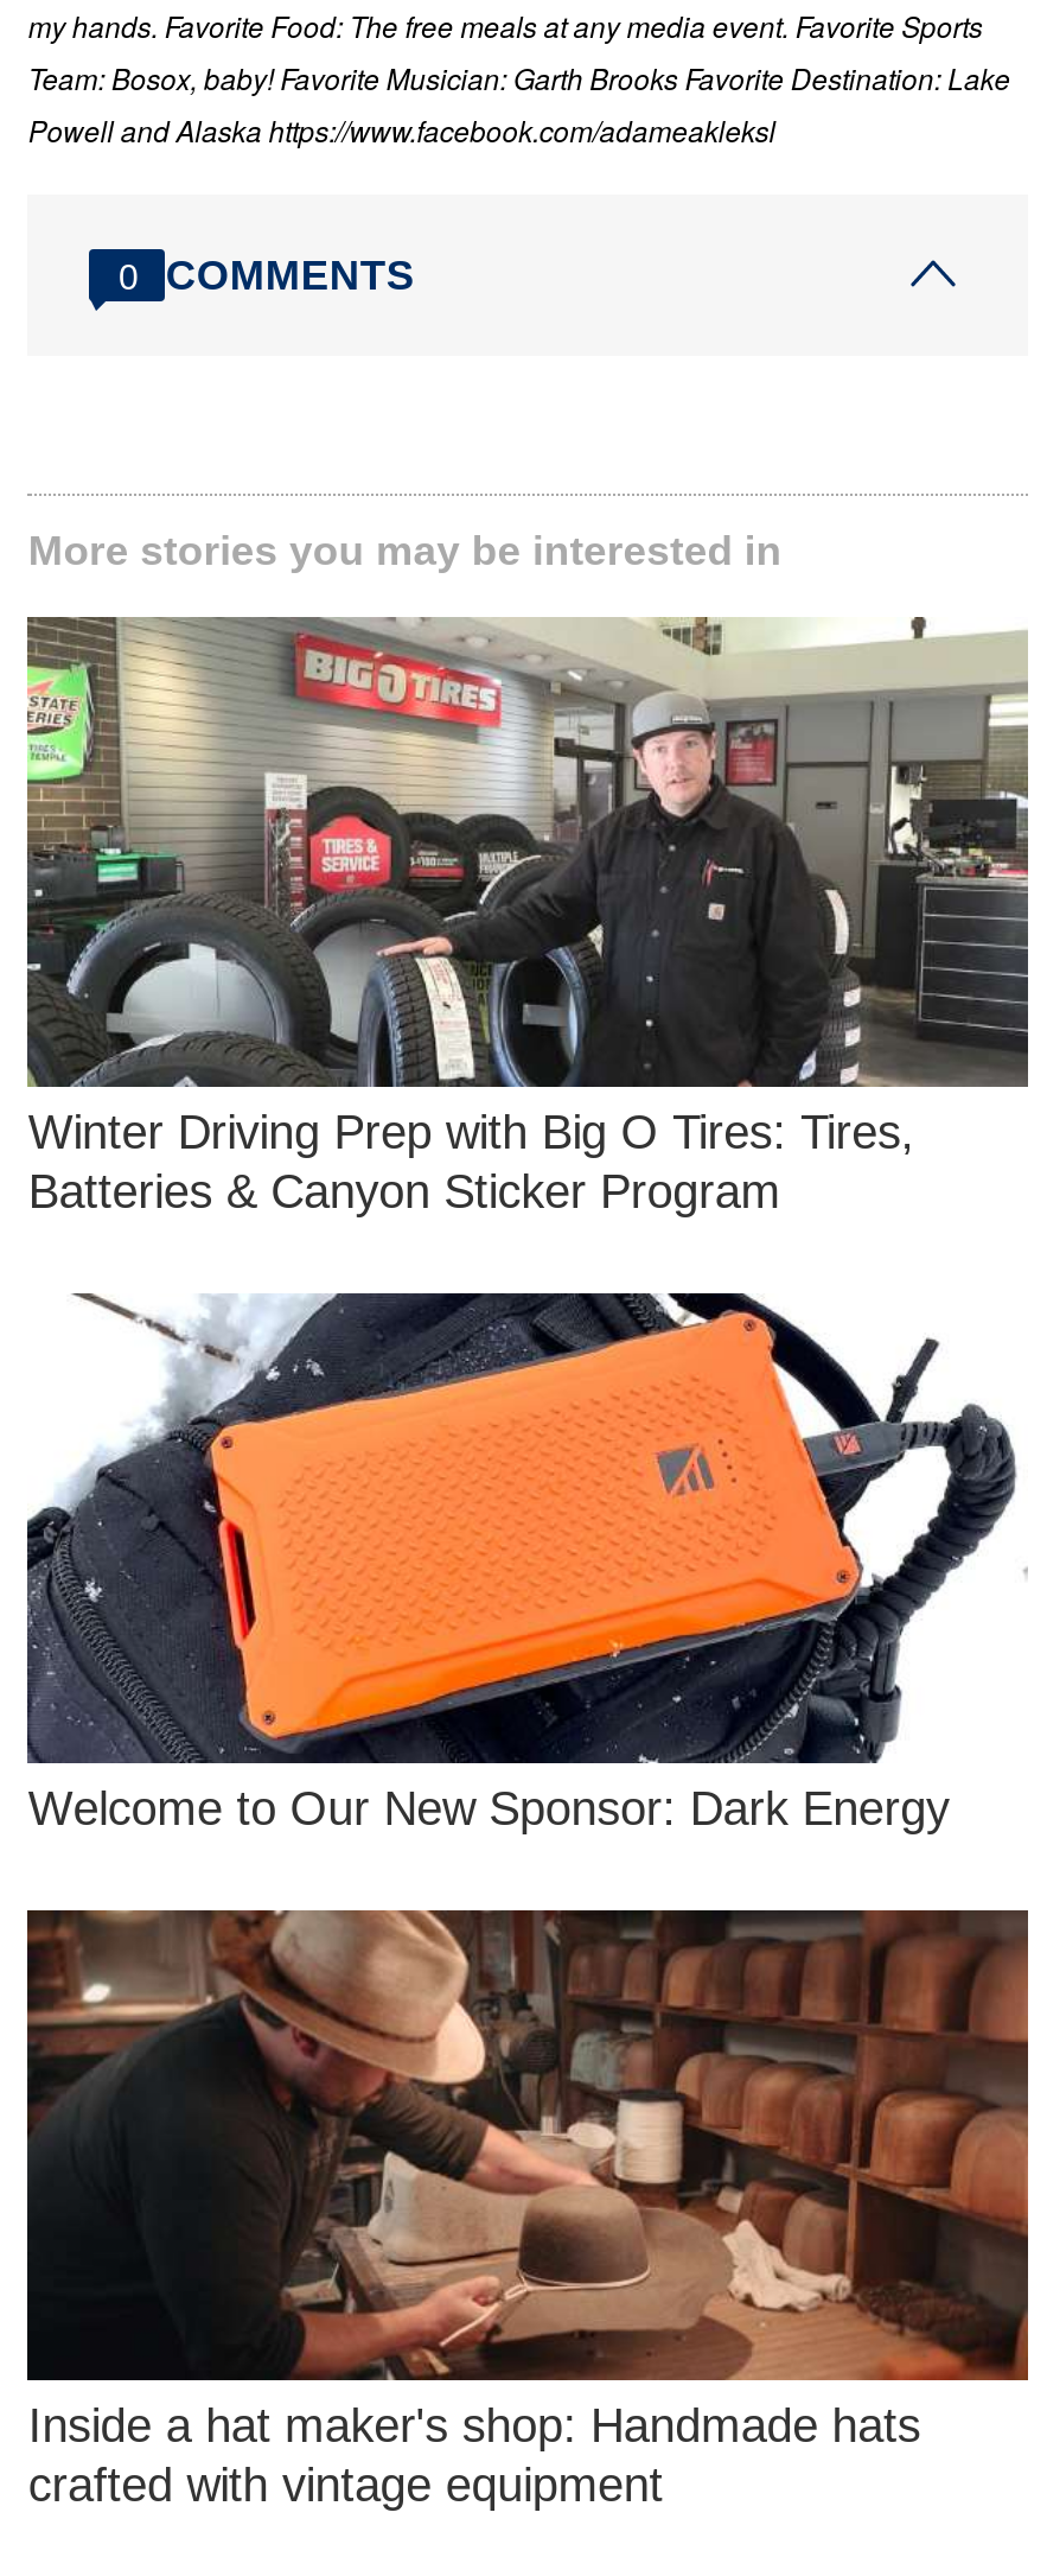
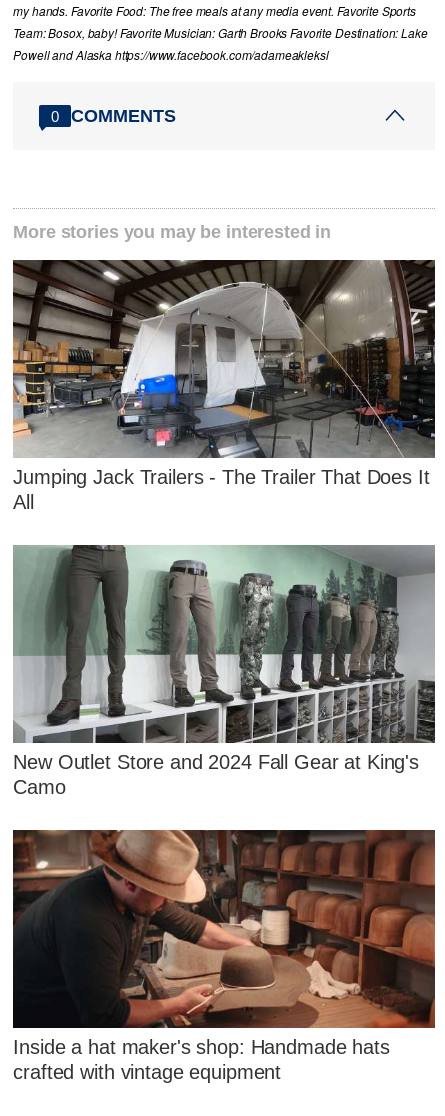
[25,617,1030,1218] [image] | Winter Driving Prep with Big O Tires: Tires, | Batteries & Canyon Sticker Program -> [12,259,436,513] [image] | Jumping Jack Trailers - The Trailer That Does It | All
[25,1291,1028,1834] [image] | Welcome to Our New Sponsor: Dark Energy -> [12,544,436,798] [image] | New Outlet Store and 2024 Fall Gear at King's | Camo

